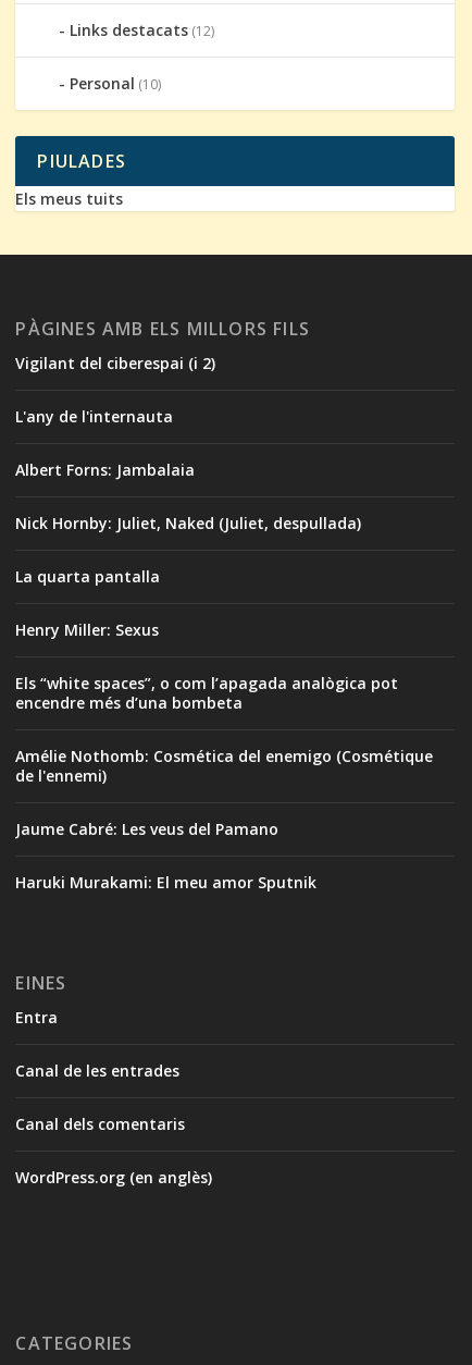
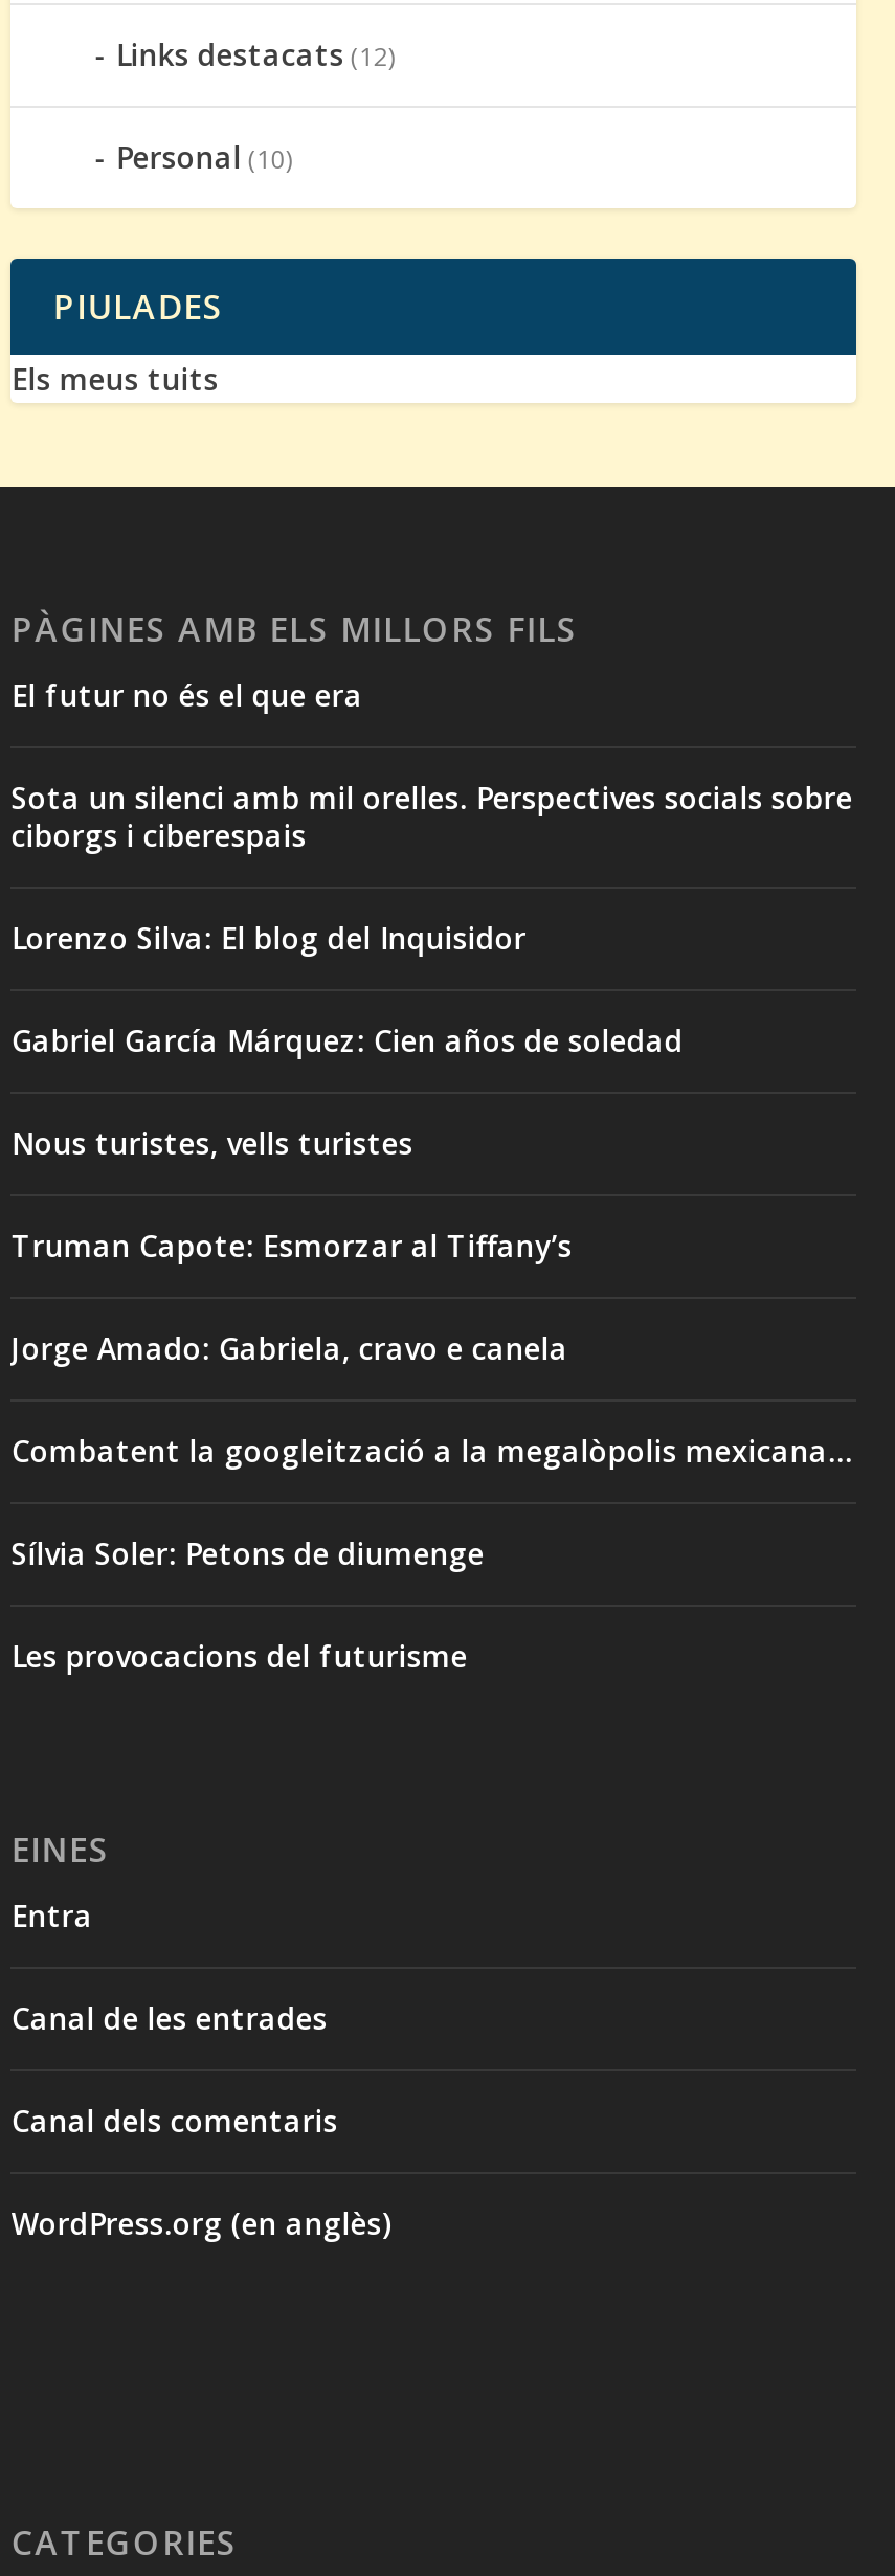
[16,353,216,374] Vigilant del ciberespai (i 2) -> [11,674,363,714] El futur no és el que era
[16,406,173,427] L'any de l'internauta -> [11,776,853,854] Sota un silenci amb mil orelles. Perspectives socials sobre | ciborgs i ciberespais
[16,460,195,480] Albert Forns: Jambalaia -> [11,917,526,957] Lorenzo Silva: El blog del Inquisidor
[16,513,362,534] Nick Hornby: Juliet, Naked (Juliet, despullada) -> [11,1019,683,1059] Gabriel García Márquez: Cien años de soledad
[16,566,160,587] La quarta pantalla -> [11,1122,413,1162] Nous turistes, vells turistes
[16,620,159,640] Henry Miller: Sexus -> [11,1224,572,1264] Truman Capote: Esmorzar al Tiffany’s
[16,673,398,713] Els “white spaces”, o com l’apagada analògica pot | encendre més d’una bombeta -> [11,1327,568,1367] Jorge Amado: Gabriela, cravo e canela
[16,746,433,786] Amélie Nothomb: Cosmética del enemigo (Cosmétique | de l'ennemi) -> [11,1430,853,1469] Combatent la googleització a la megalòpolis mexicana…
[16,819,279,840] Jaume Cabré: Les veus del Pamano -> [11,1532,484,1572] Sílvia Soler: Petons de diumenge
[16,872,317,893] Haruki Murakami: El meu amor Sputnik -> [11,1635,468,1675] Les provocacions del futurisme

